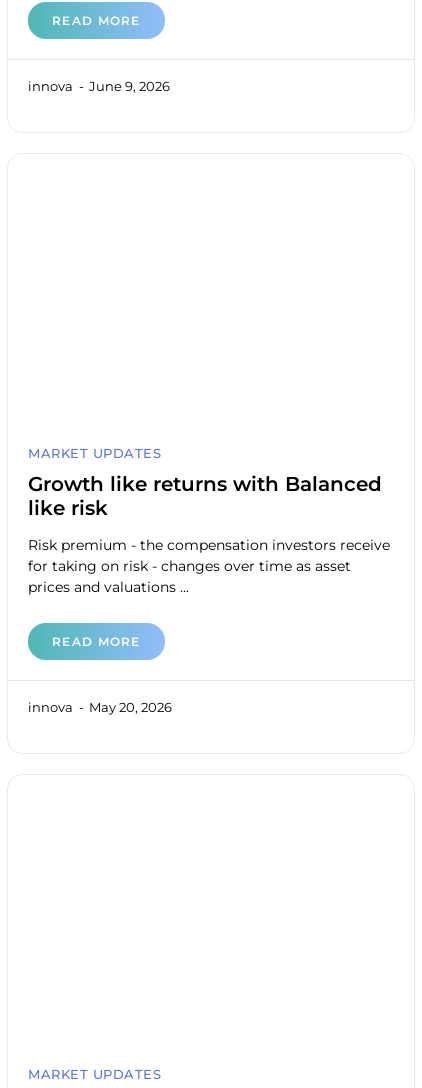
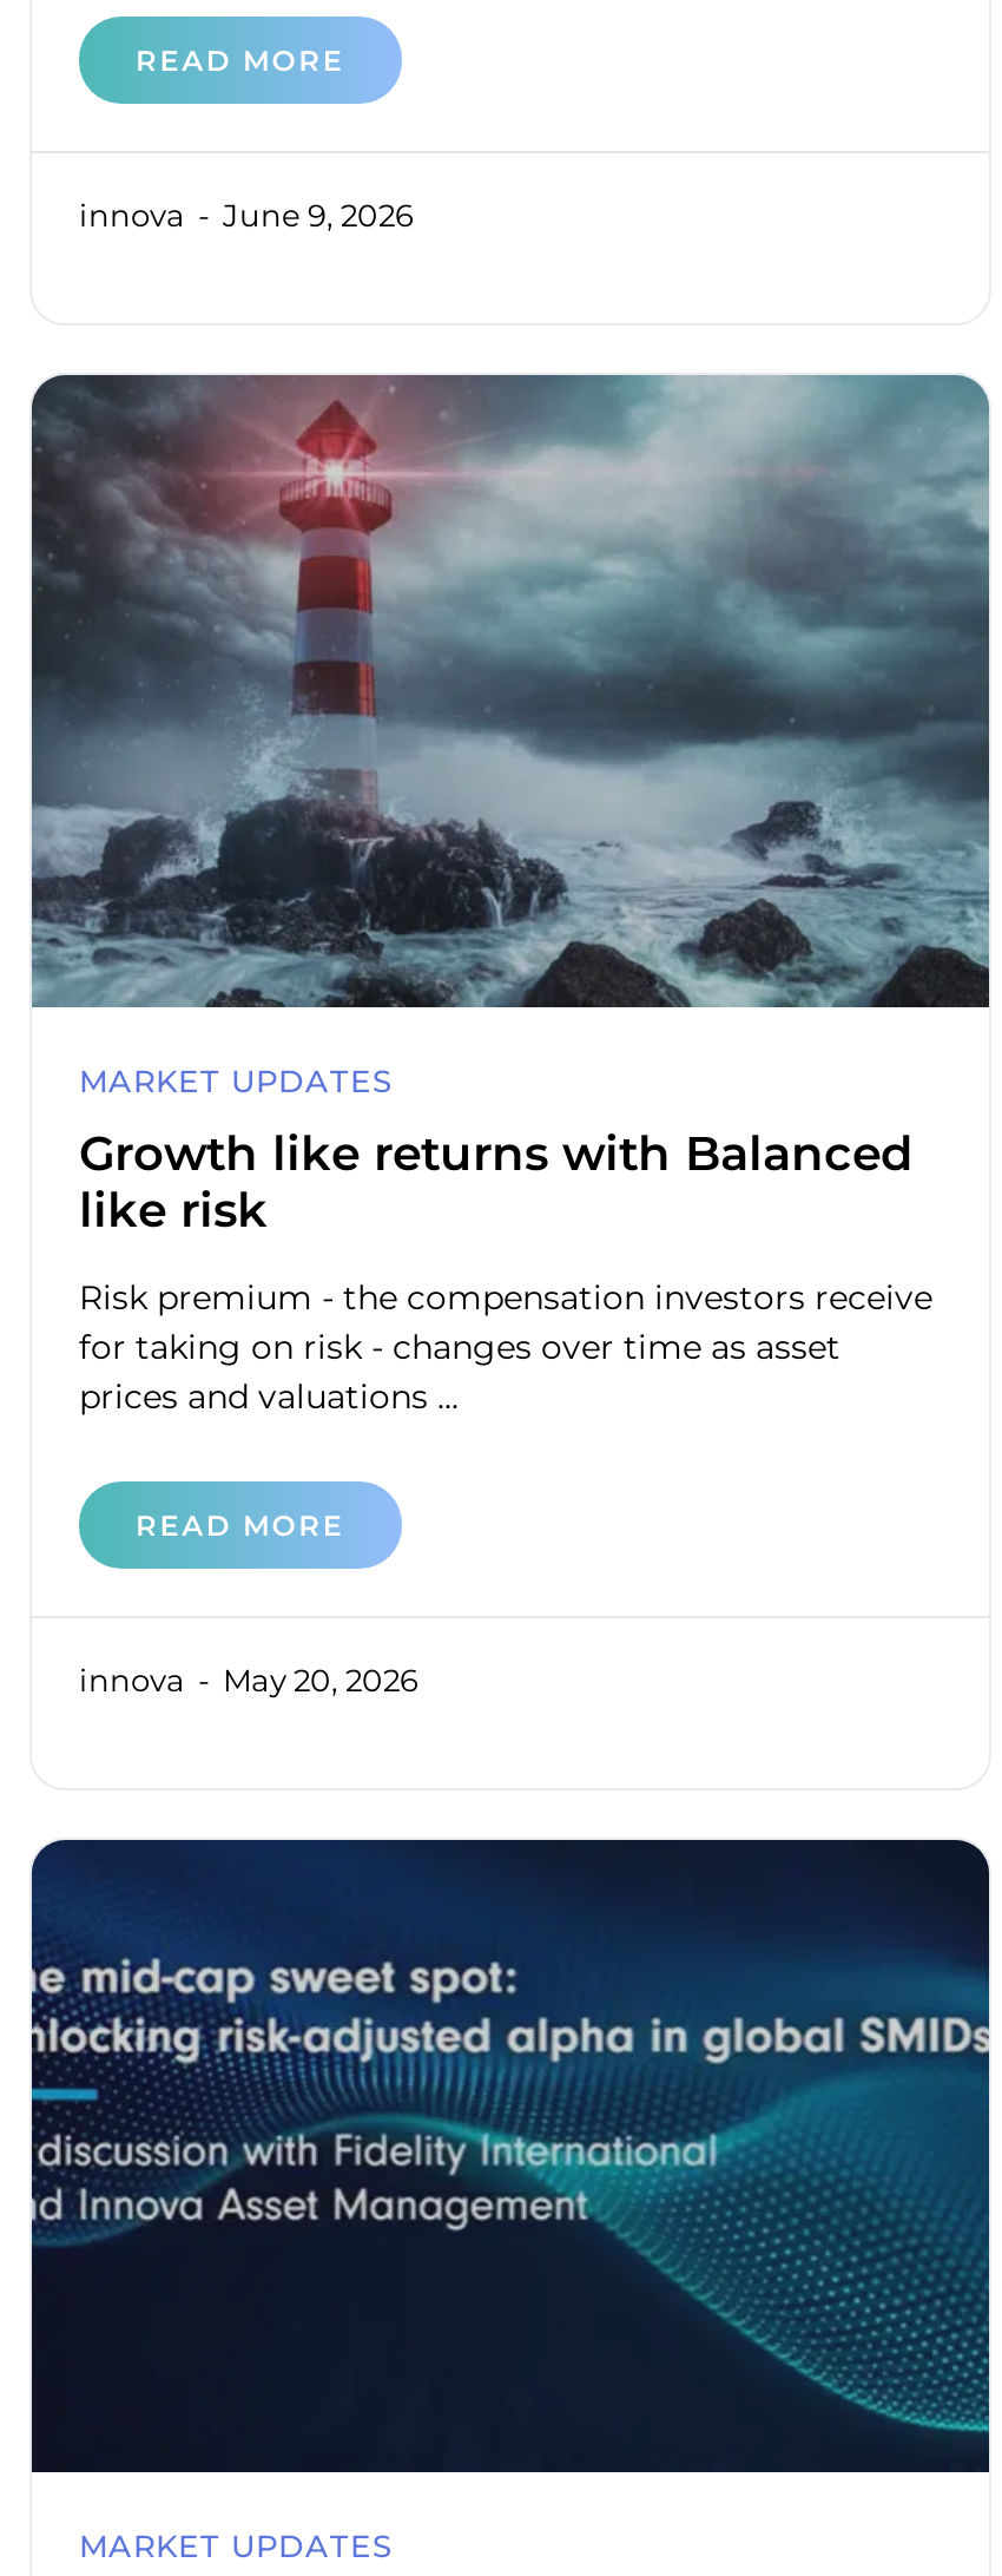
none -> [29,373,991,1010] [image]
none -> [29,1838,991,2475] [image]

